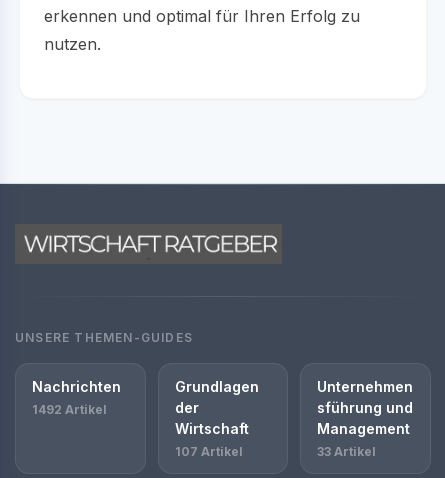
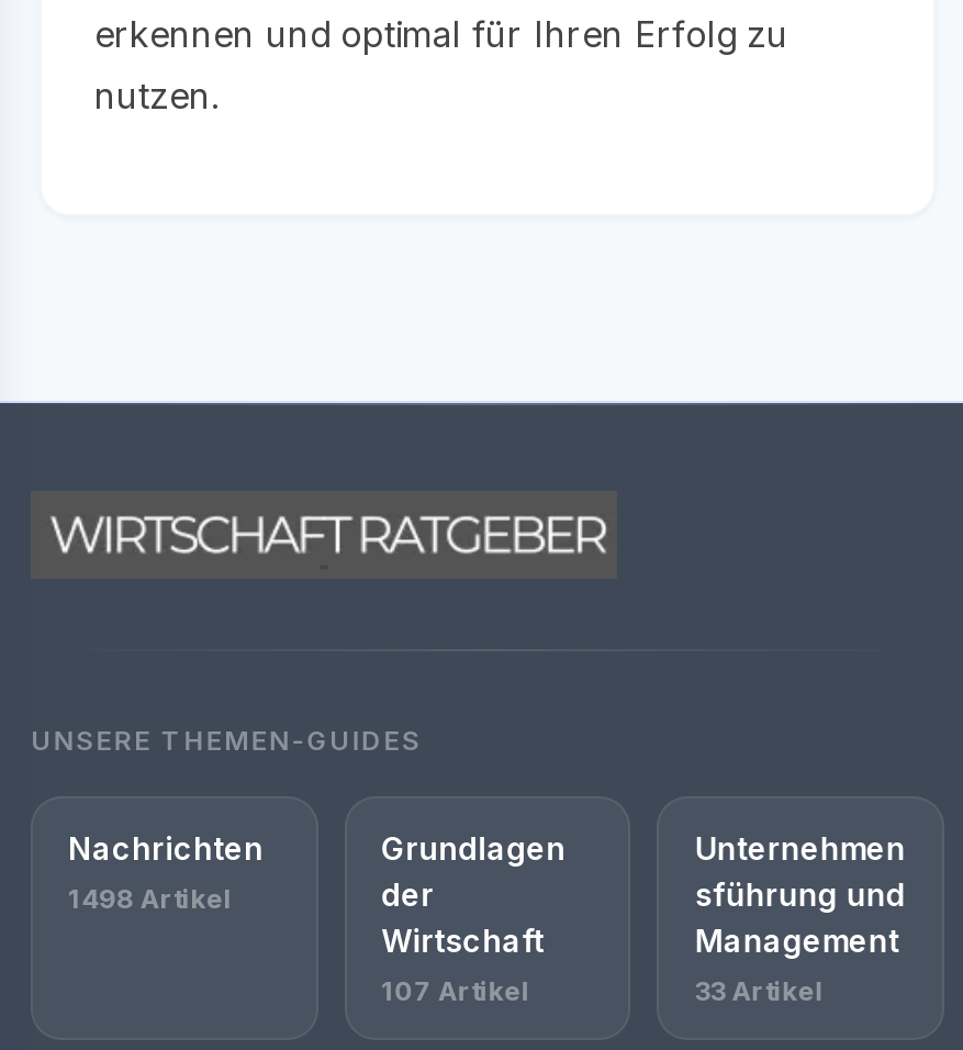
[32,402,107,417] 1492 Artikel -> [68,882,233,915] 1498 Artikel

